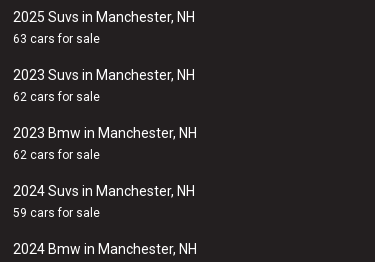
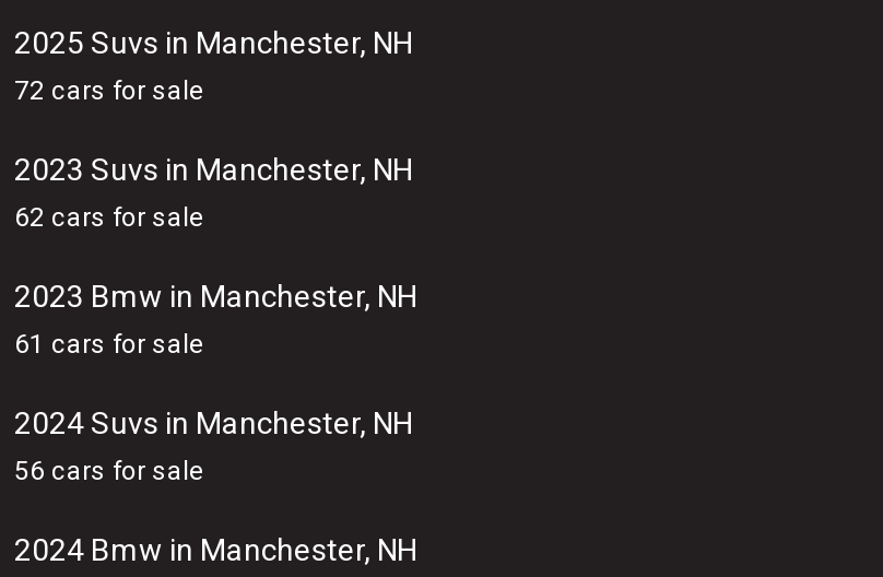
[13,32,100,46] 63 cars for sale -> [14,75,204,106] 72 cars for sale
[13,148,100,162] 62 cars for sale -> [14,329,204,360] 61 cars for sale
[13,206,100,220] 59 cars for sale -> [14,456,204,486] 56 cars for sale

